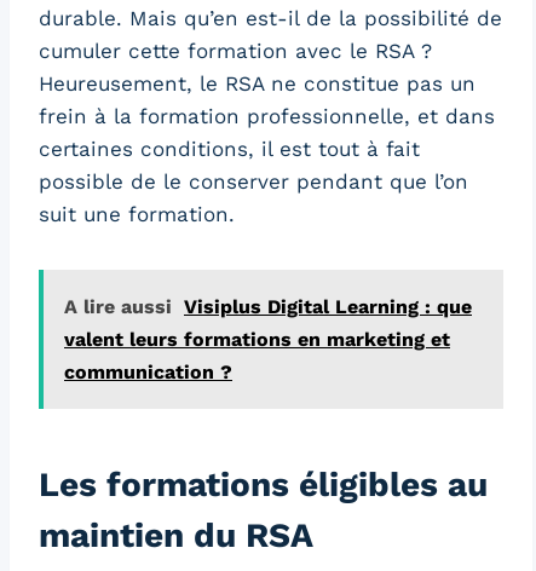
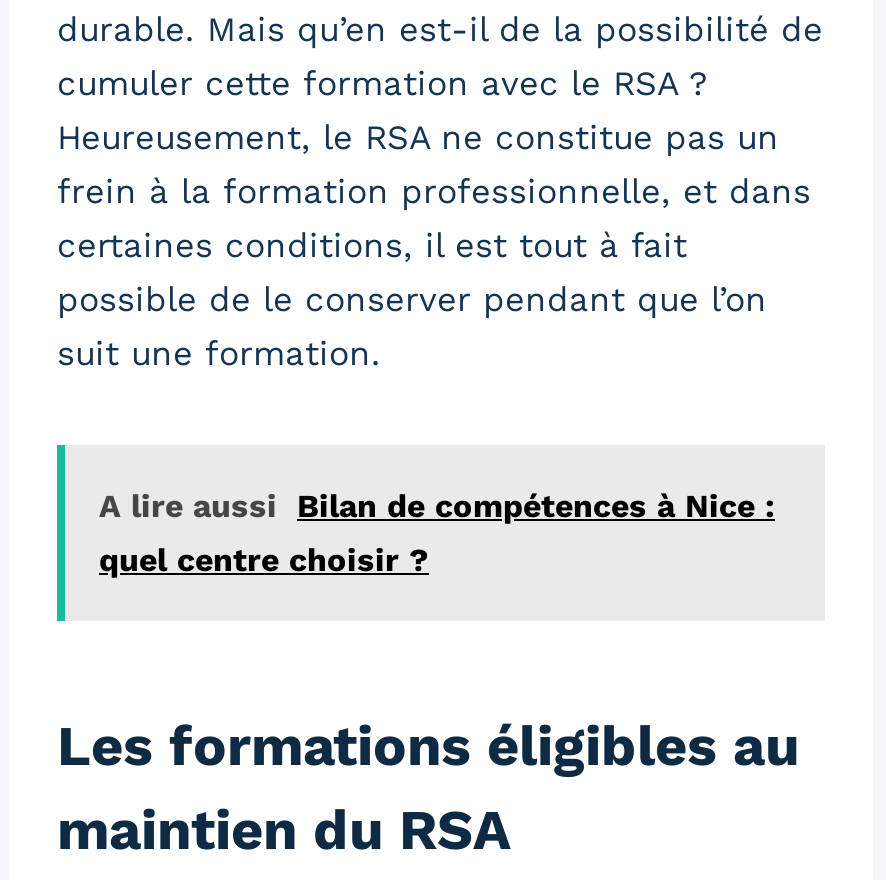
[64,295,472,384] A lire aussi Visiplus Digital Learning : que | valent leurs formations en marketing et | communication ? -> [99,487,775,579] A lire aussi Bilan de compétences à Nice : | quel centre choisir ?

